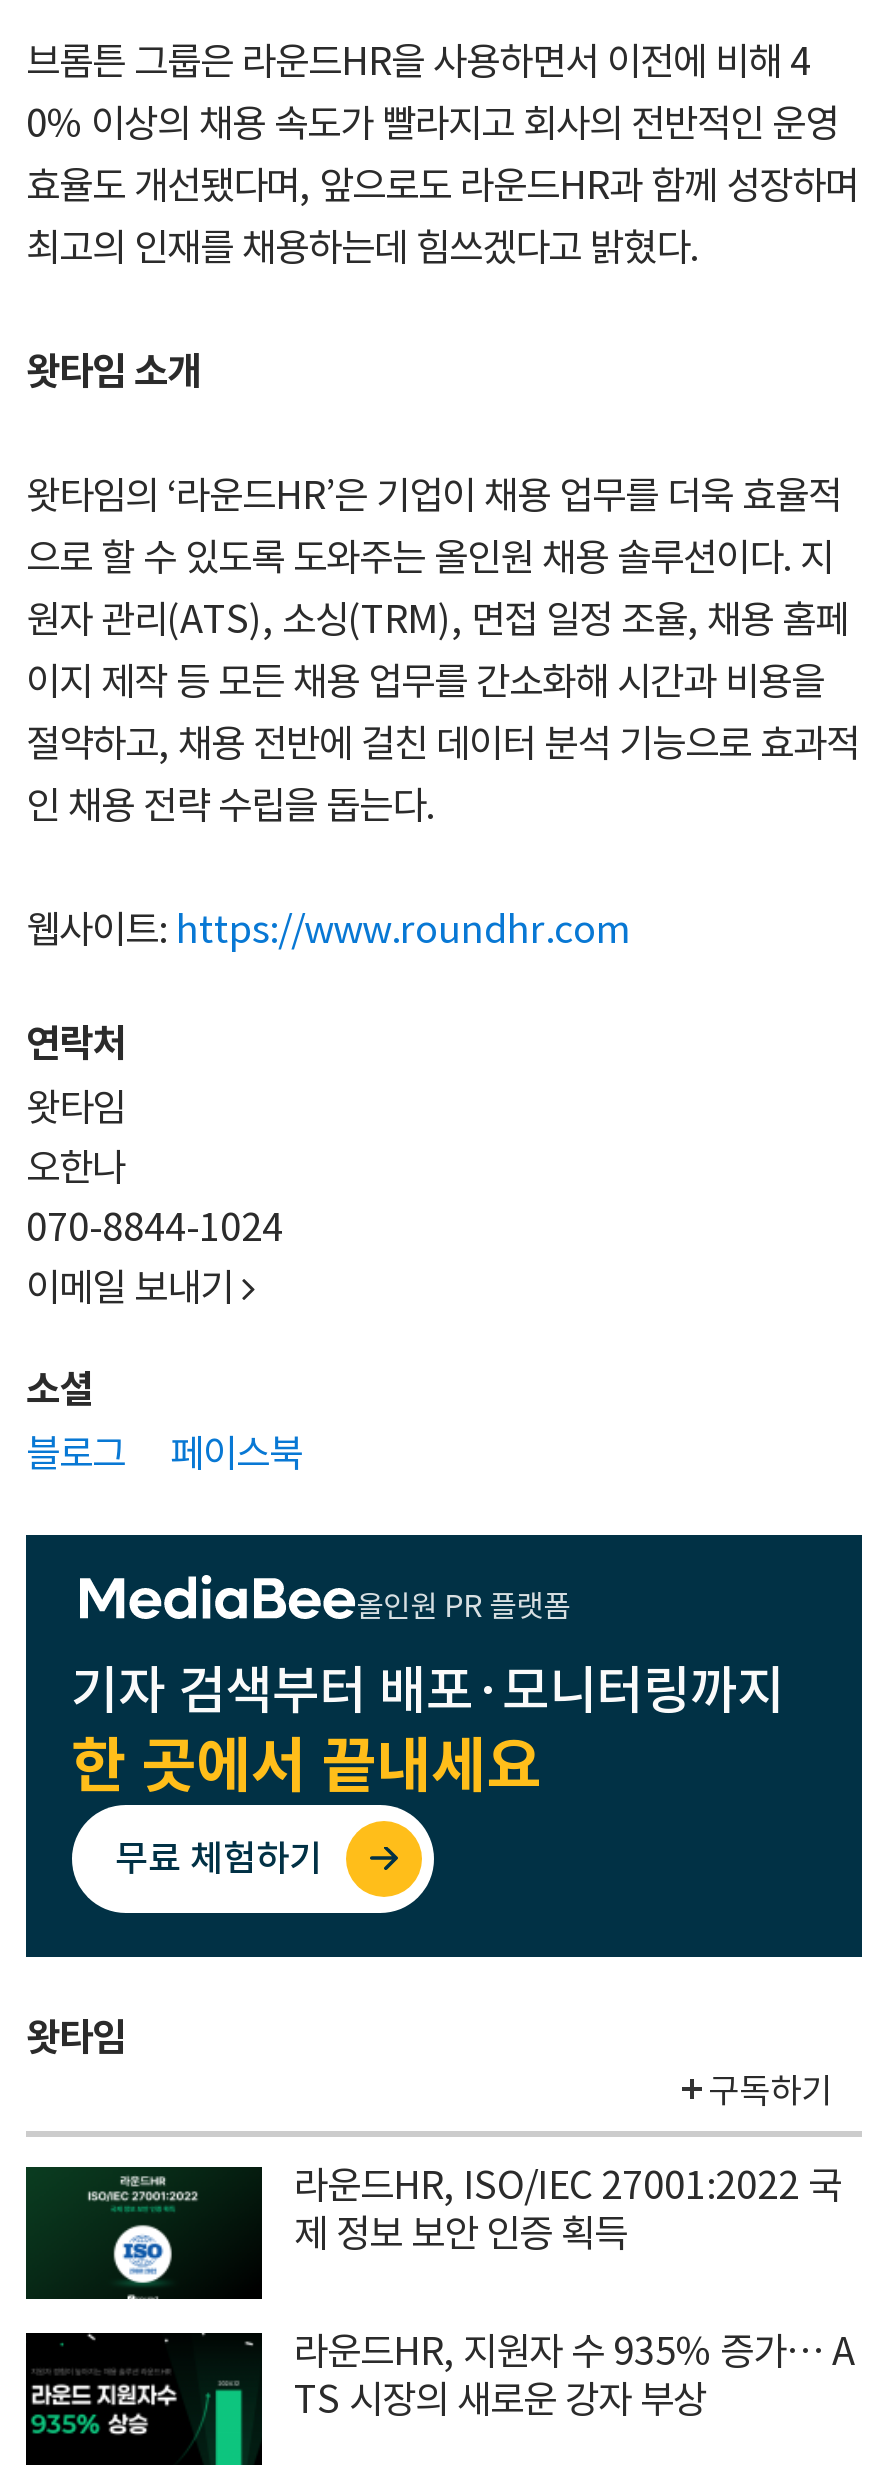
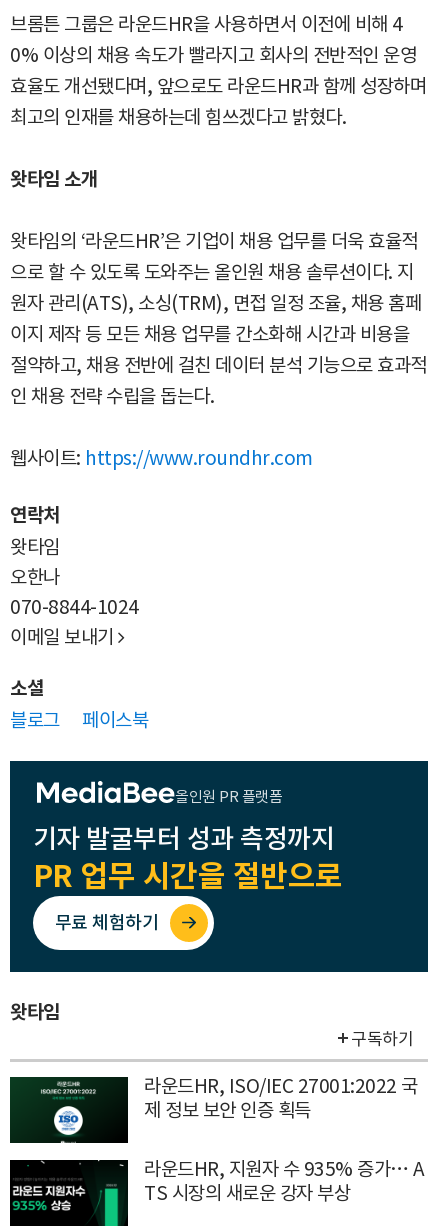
[71,1657,784,1803] 기자 검색부터 배포·모니터링까지 | 한 곳에서 끝내세요 -> [32,822,342,895] 기자 발굴부터 성과 측정까지 | PR 업무 시간을 절반으로

